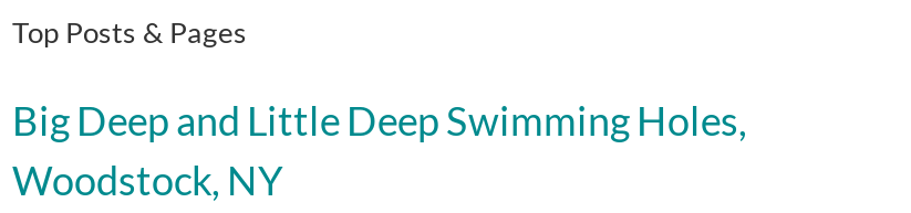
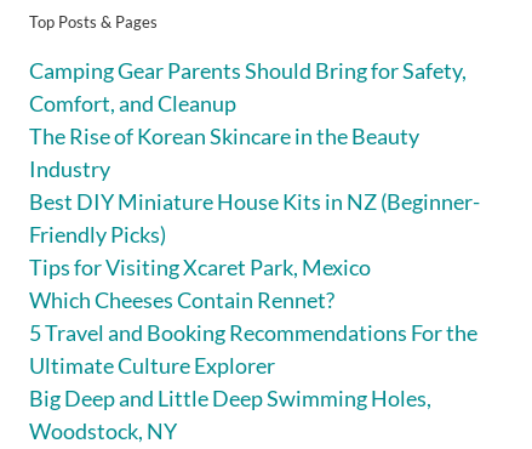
none -> [29,57,480,379] Camping Gear Parents Should Bring for Safety, | Comfort, and Cleanup | The Rise of Korean Skincare in the Beauty | Industry | Best DIY Miniature House Kits in NZ (Beginner- | Friendly Picks) | Tips for Visiting Xcaret Park, Mexico | Which Cheeses Contain Rennet? | 5 Travel and Booking Recommendations For the | Ultimate Culture Explorer

